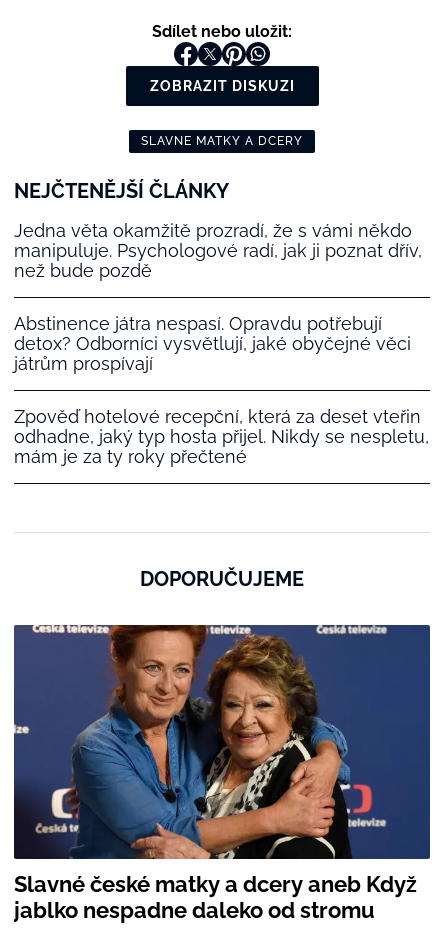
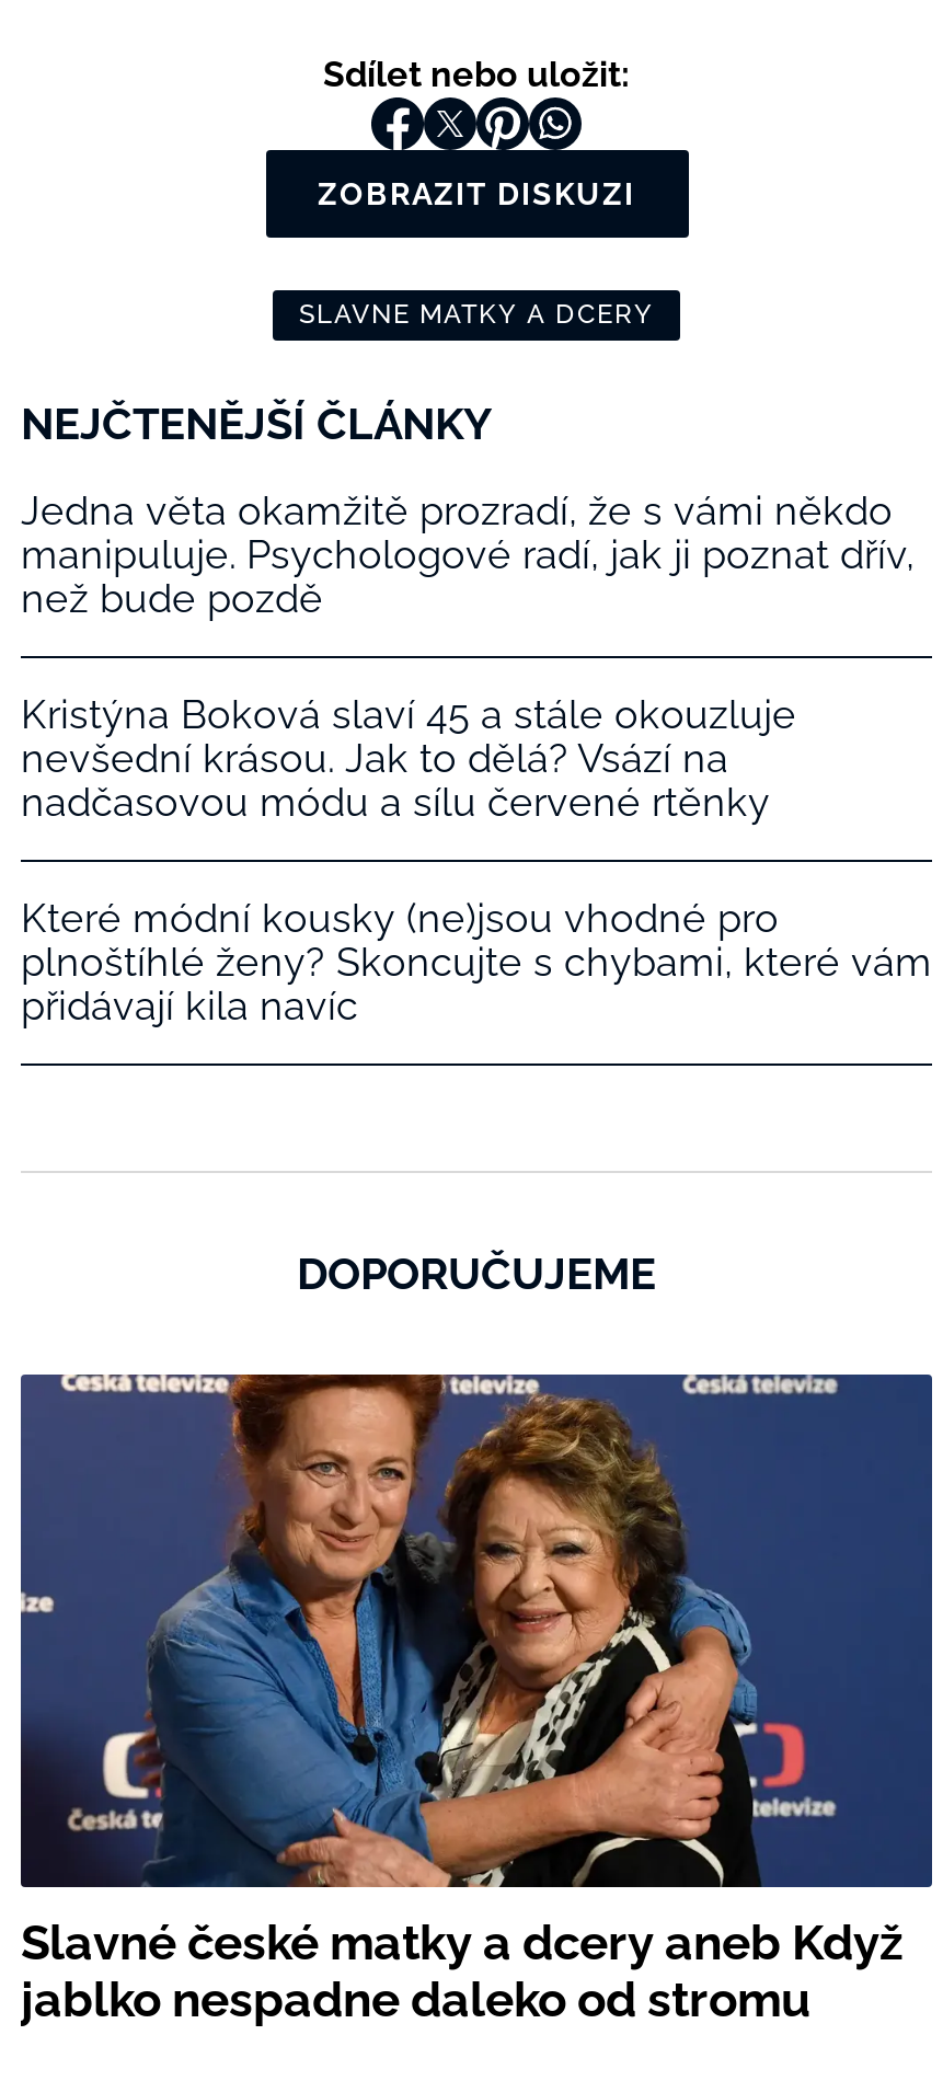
[14,313,411,374] Abstinence játra nespasí. Opravdu potřebují | detox? Odborníci vysvětlují, jaké obyčejné věci | játrům prospívají -> [21,691,796,825] Kristýna Boková slaví 45 a stále okouzluje | nevšední krásou. Jak to dělá? Vsází na | nadčasovou módu a sílu červené rtěnky
[14,406,429,467] Zpověď hotelové recepční, která za deset vteřin | odhadne, jaký typ hosta přijel. Nikdy se nespletu, | mám je za ty roky přečtené -> [21,895,932,1028] Které módní kousky (ne)jsou vhodné pro | plnoštíhlé ženy? Skoncujte s chybami, které vám | přidávají kila navíc

